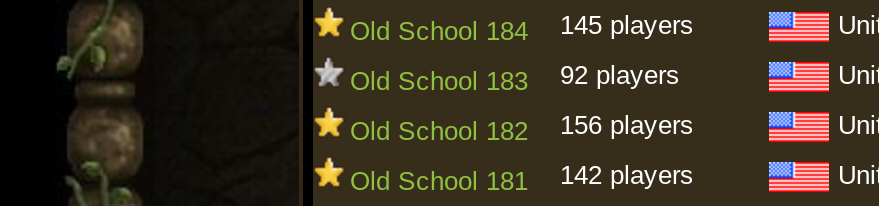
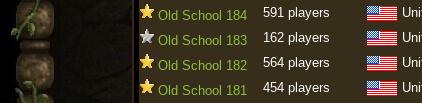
[350,10,694,46] Old School 184 145 players -> [157,5,329,23] Old School 184 591 players
[350,60,680,96] Old School 183 92 players -> [157,30,329,48] Old School 183 162 players
[350,110,694,146] Old School 182 156 players -> [157,55,329,73] Old School 182 564 players
[350,160,694,196] Old School 181 142 players -> [157,80,329,98] Old School 181 454 players

